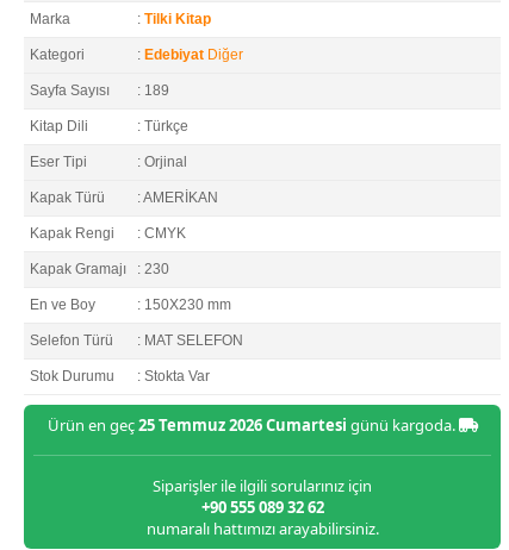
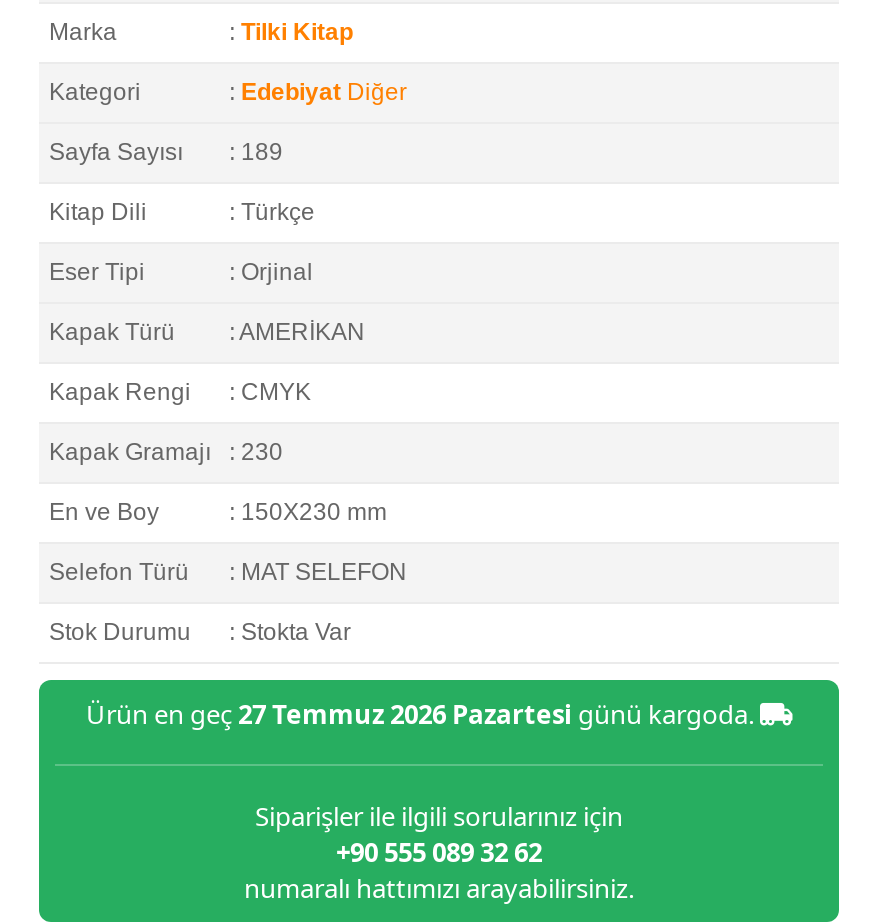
[47,415,458,436] Ürün en geç 25 Temmuz 2026 Cumartesi günü kargoda. -> [86,697,760,733] Ürün en geç 27 Temmuz 2026 Pazartesi günü kargoda.

